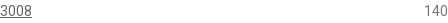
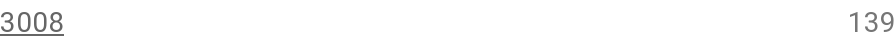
[424,3,448,19] 140 -> [848,6,896,38] 139

